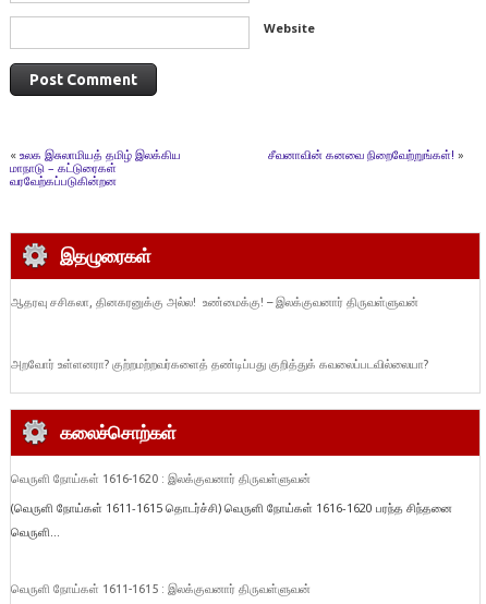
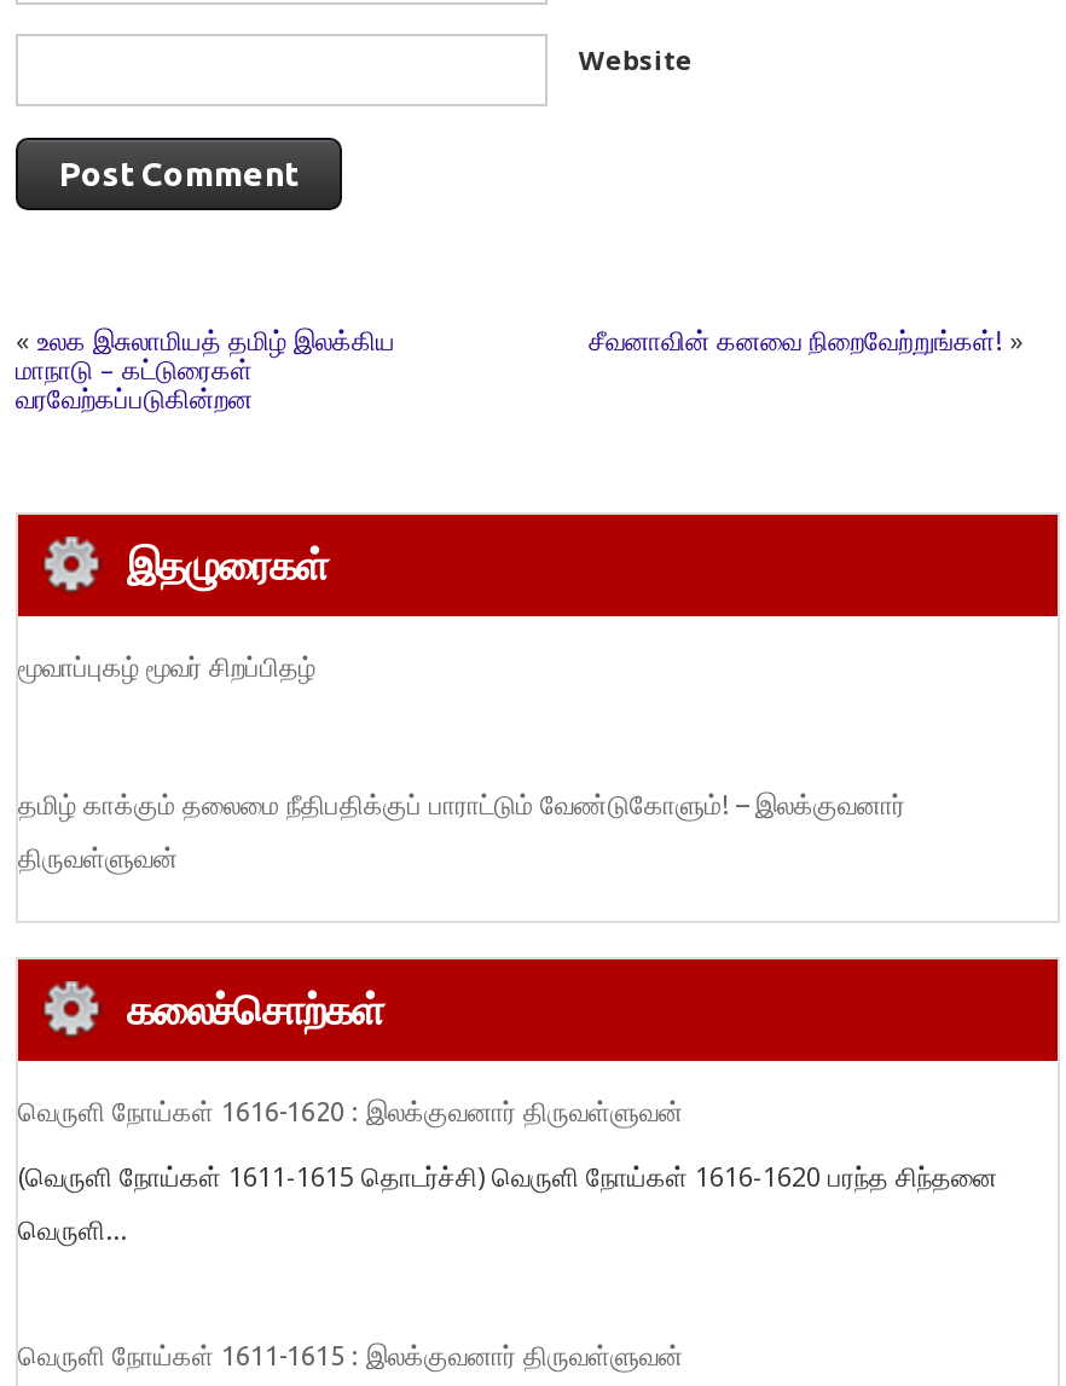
[11,296,418,309] ஆதரவு சசிகலா, தினகரனுக்கு அல்ல! உண்மைக்கு! – இலக்குவனார் திருவள்ளுவன் -> [18,653,315,682] மூவாப்புகழ் மூவர் சிறப்பிதழ்
[11,358,428,371] அறவோர் உள்ளனரா? குற்றமற்றவர்களைத் தண்டிப்பது குறித்துக் கவலைப்படவில்லையா? -> [18,791,905,873] தமிழ் காக்கும் தலைமை நீதிபதிக்குப் பாராட்டும் வேண்டுகோளும்! – இலக்குவனார் | திருவள்ளுவன்

